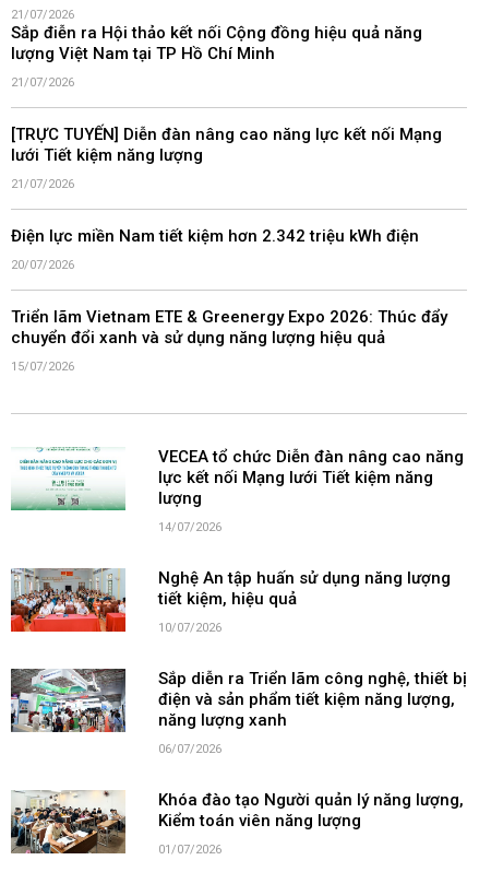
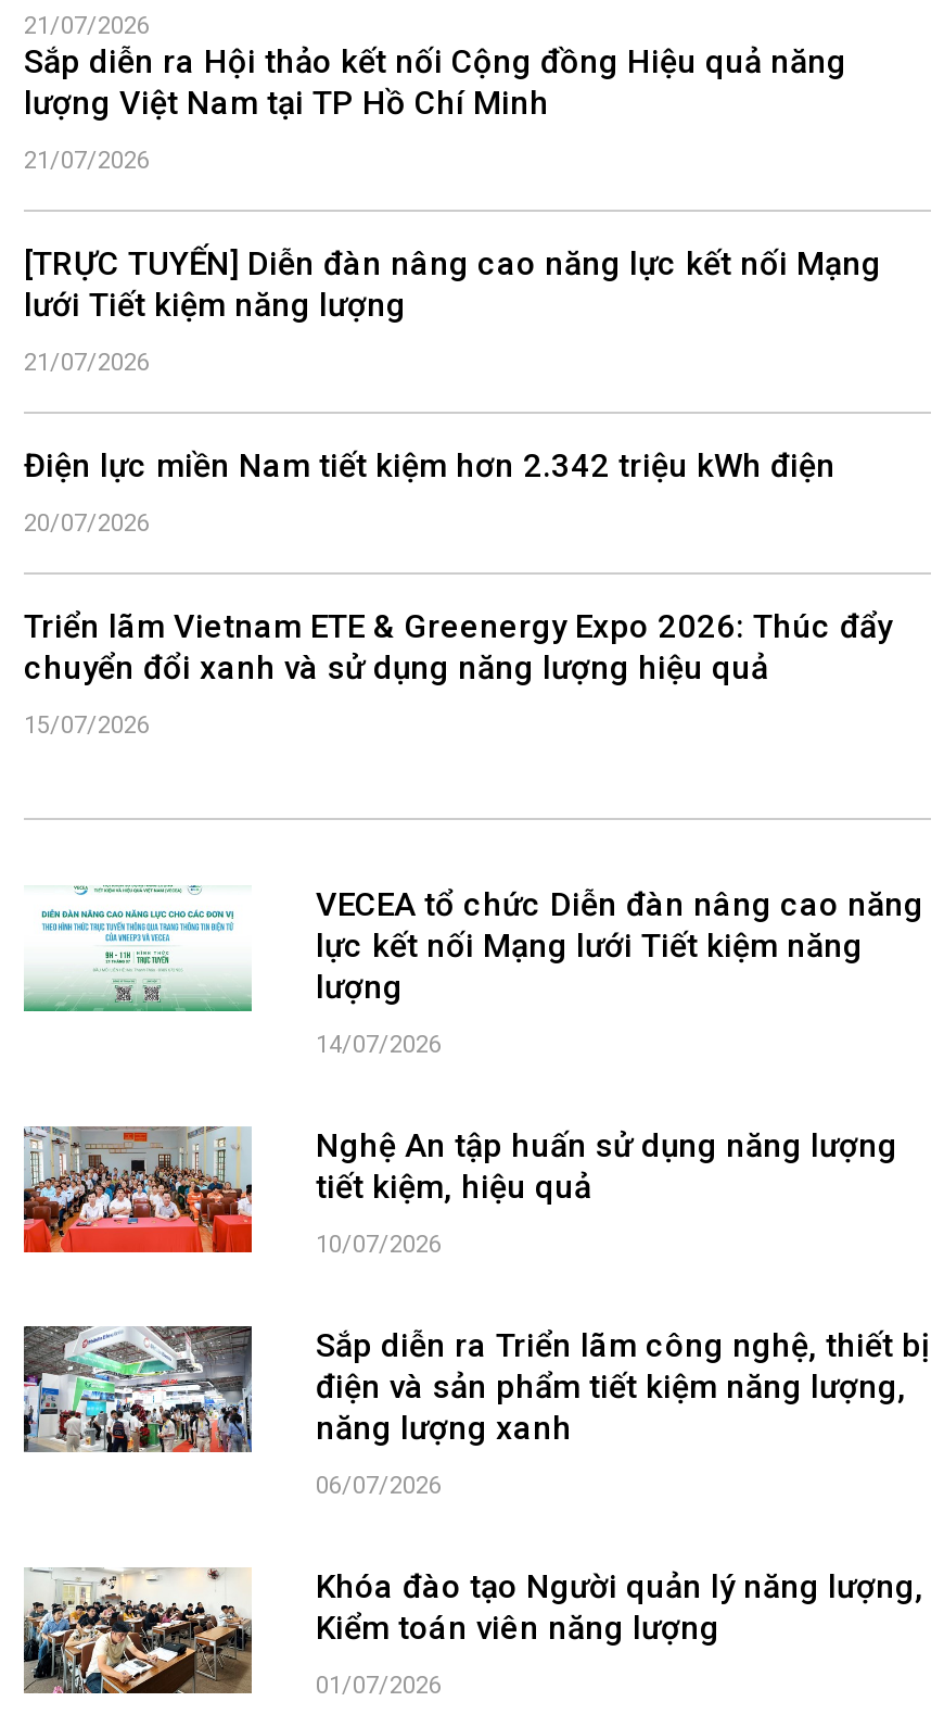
[11,24,422,43] Sắp điễn ra Hội thảo kết nối Cộng đồng hiệu quả năng -> [24,44,846,83] Sắp diễn ra Hội thảo kết nối Cộng đồng Hiệu quả năng

